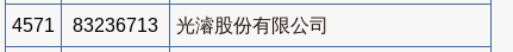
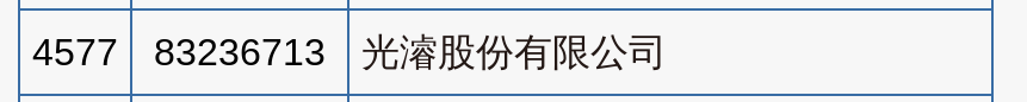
[12,15,329,35] 4571 83236713 光濬股份有限公司 -> [32,32,667,72] 4577 83236713 光濬股份有限公司

